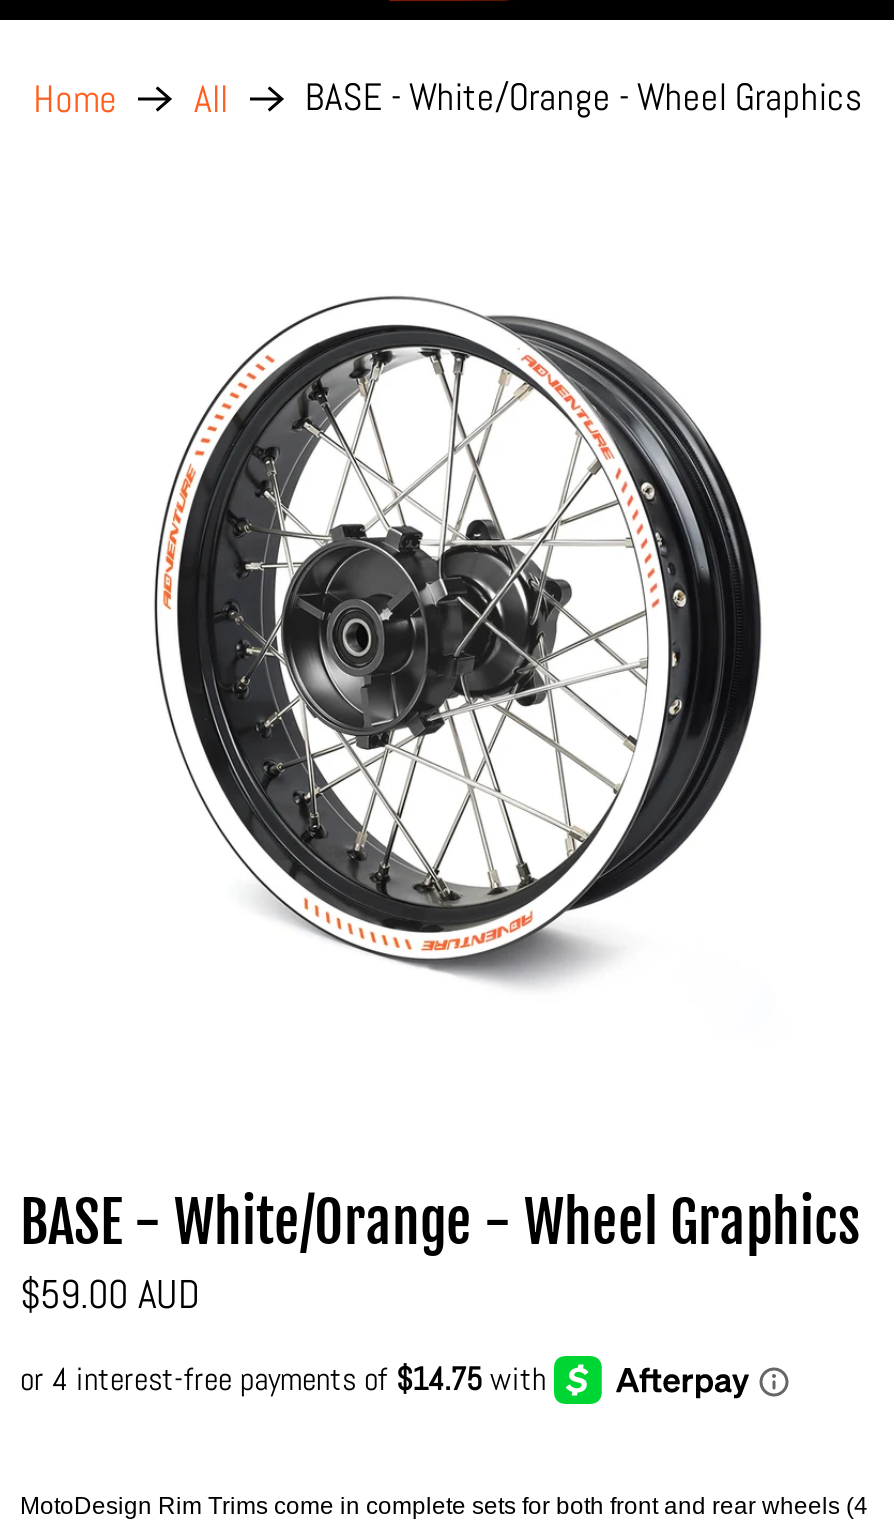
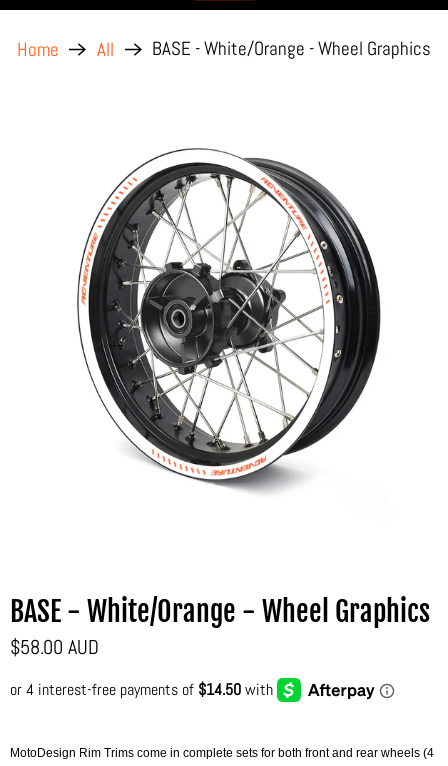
[20,1269,200,1321] $59.00 AUD -> [10,634,99,660] $58.00 AUD

